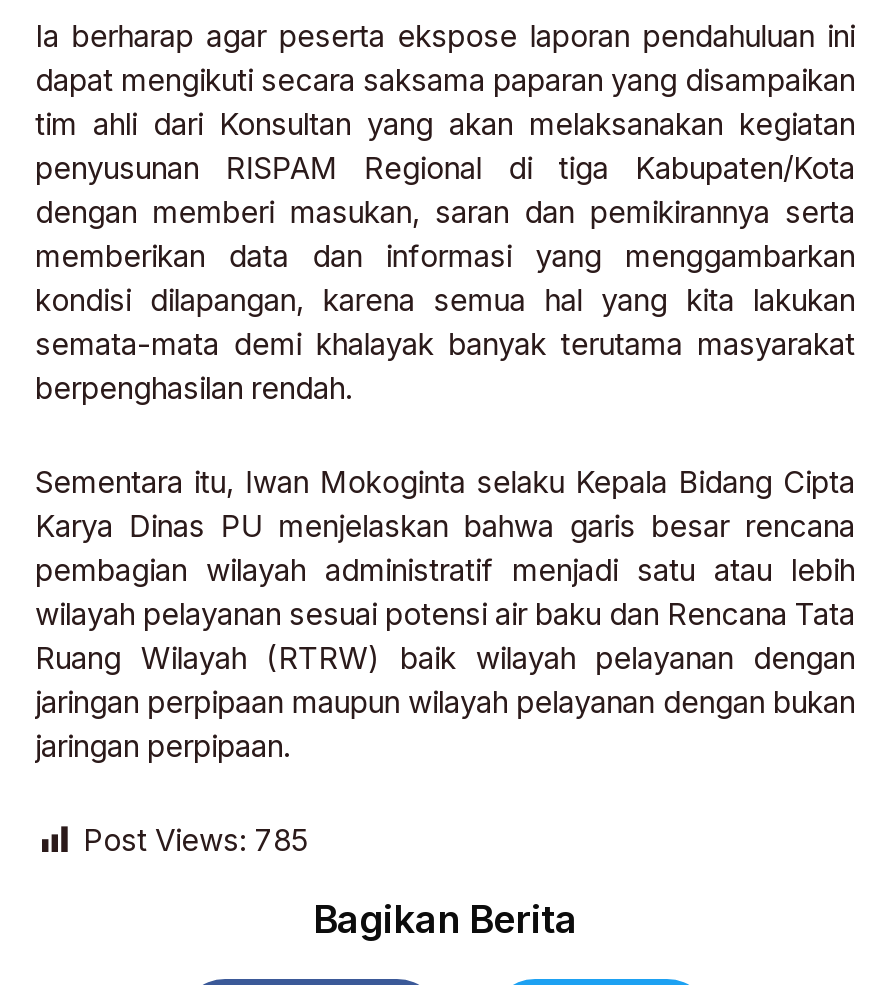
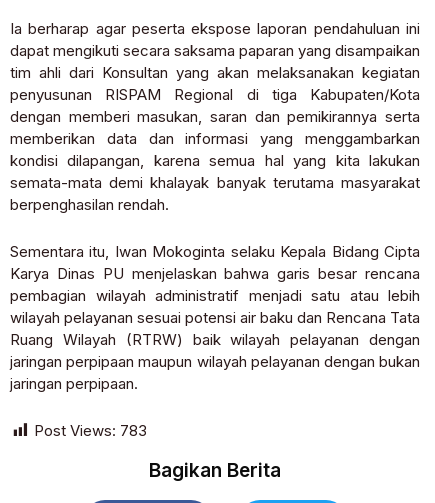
[83,822,309,860] Post Views: 785 -> [34,421,147,440] Post Views: 783

